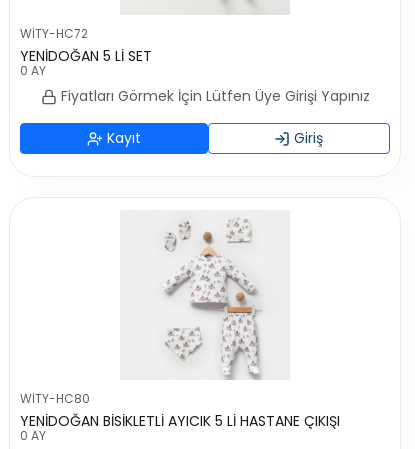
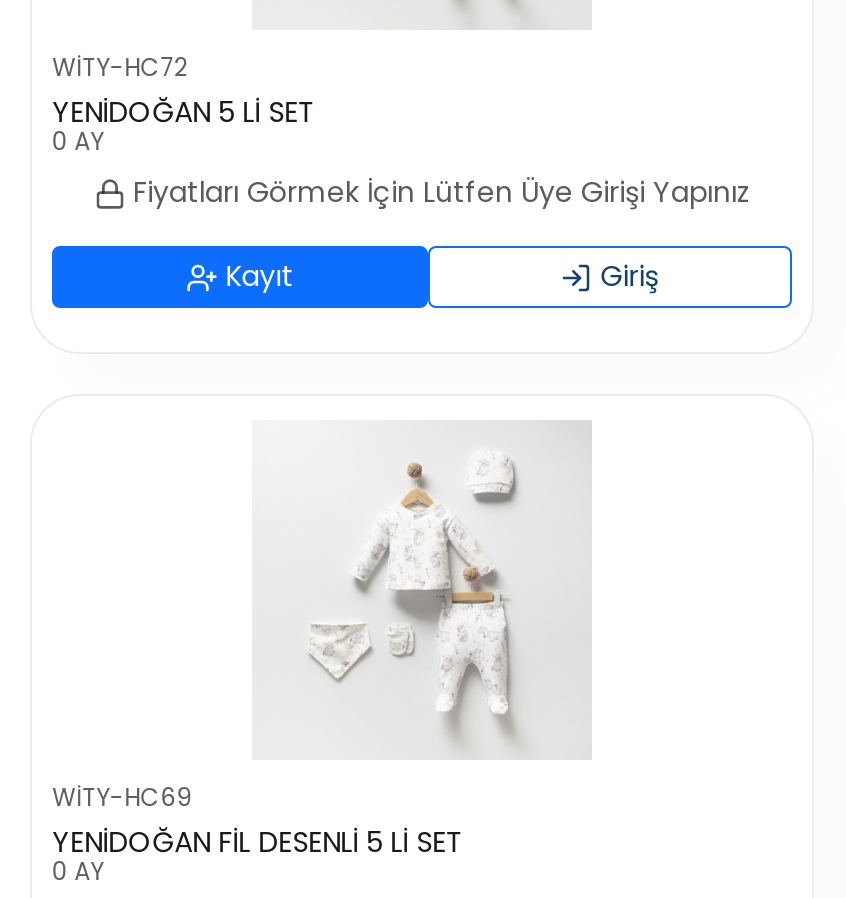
[20,219,340,431] [image] | WİTY-HC80 | YENİDOĞAN BİSİKLETLİ AYICIK 5 Lİ HASTANE ÇIKIŞI -> [52,444,530,862] [image] | WİTY-HC69 | YENİDOĞAN FİL DESENLİ 5 Lİ SET

